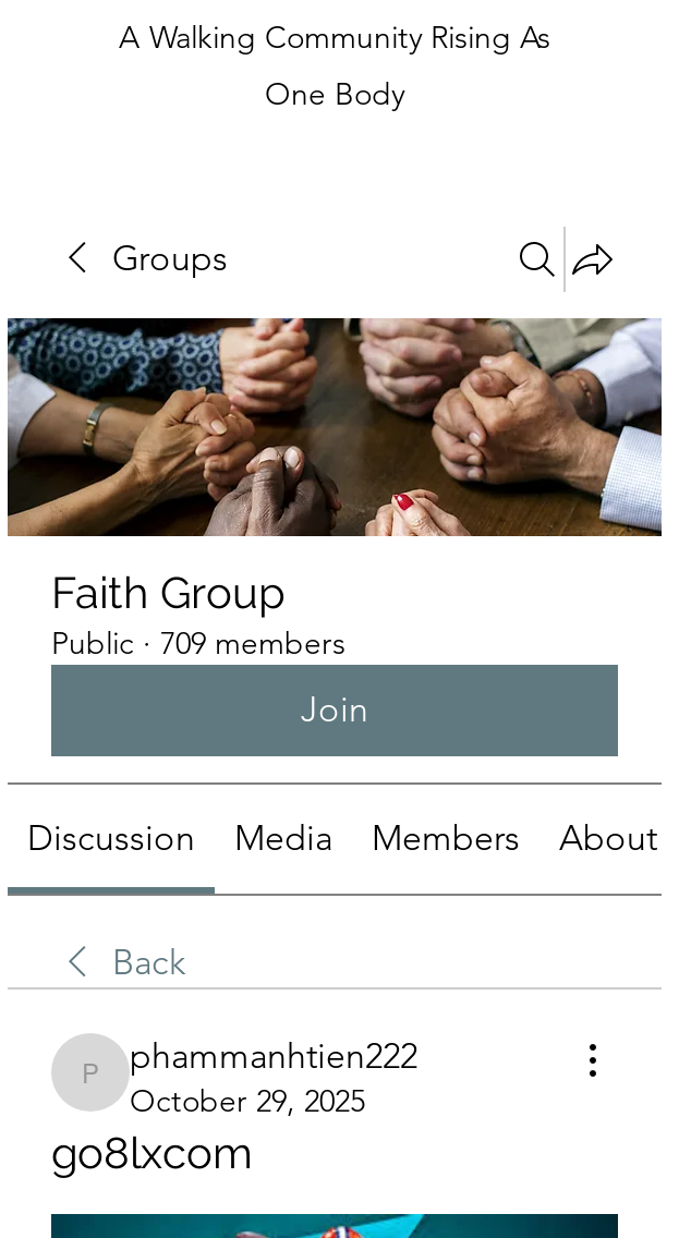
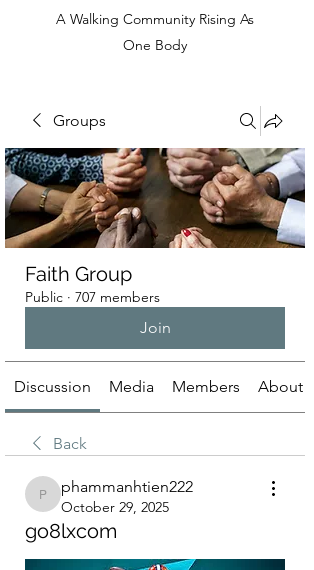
[51,623,345,663] Public · 709 members -> [25,288,160,306] Public · 707 members

